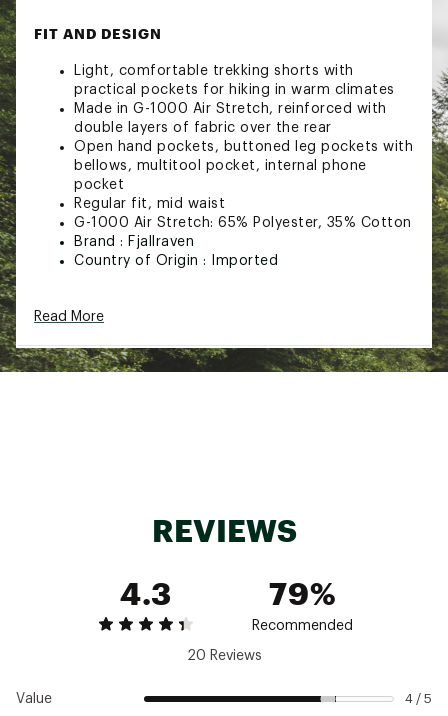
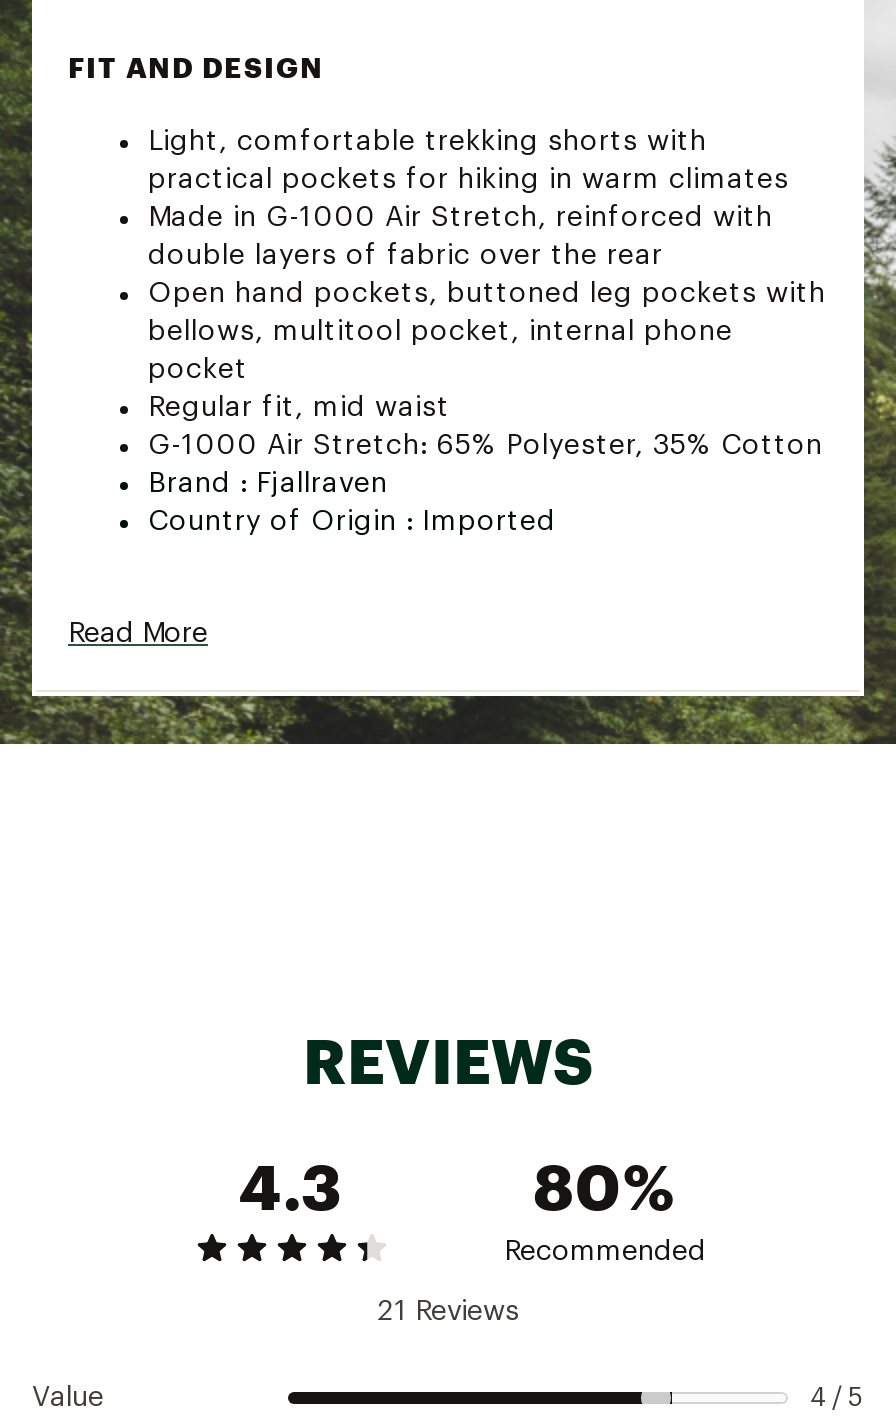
[268,575,336,611] 79% -> [533,1150,677,1222] 80%
[186,649,261,663] 20 Reviews -> [377,1298,519,1326] 21 Reviews

